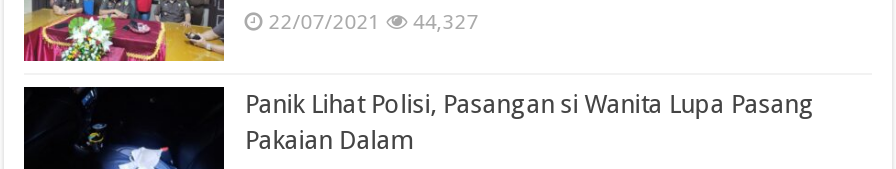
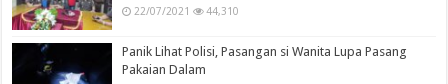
[268,10,478,34] 22/07/2021 44,327 -> [134,5,239,17] 22/07/2021 44,310

